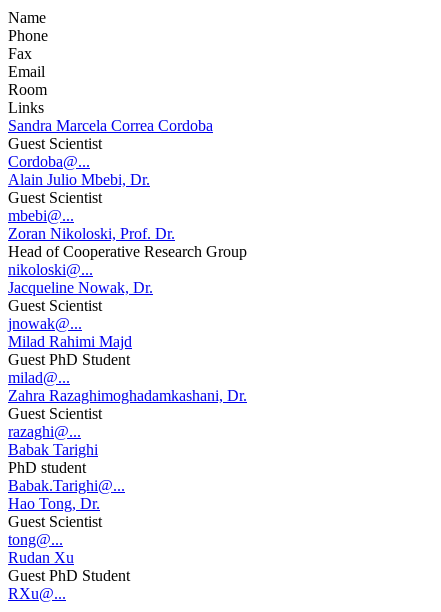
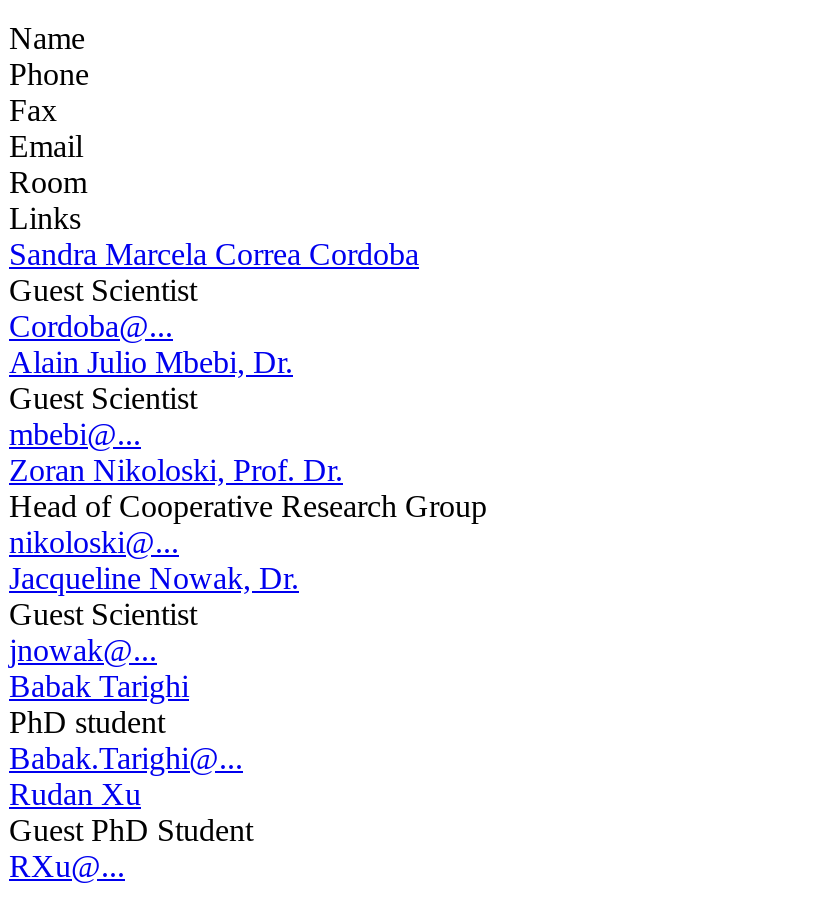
[8,333,247,440] Milad Rahimi Majd | Guest PhD Student | milad@... | Zahra Razaghimoghadamkashani, Dr. | Guest Scientist | razaghi@... -> none
[8,495,102,548] Hao Tong, Dr. | Guest Scientist | tong@... -> none

